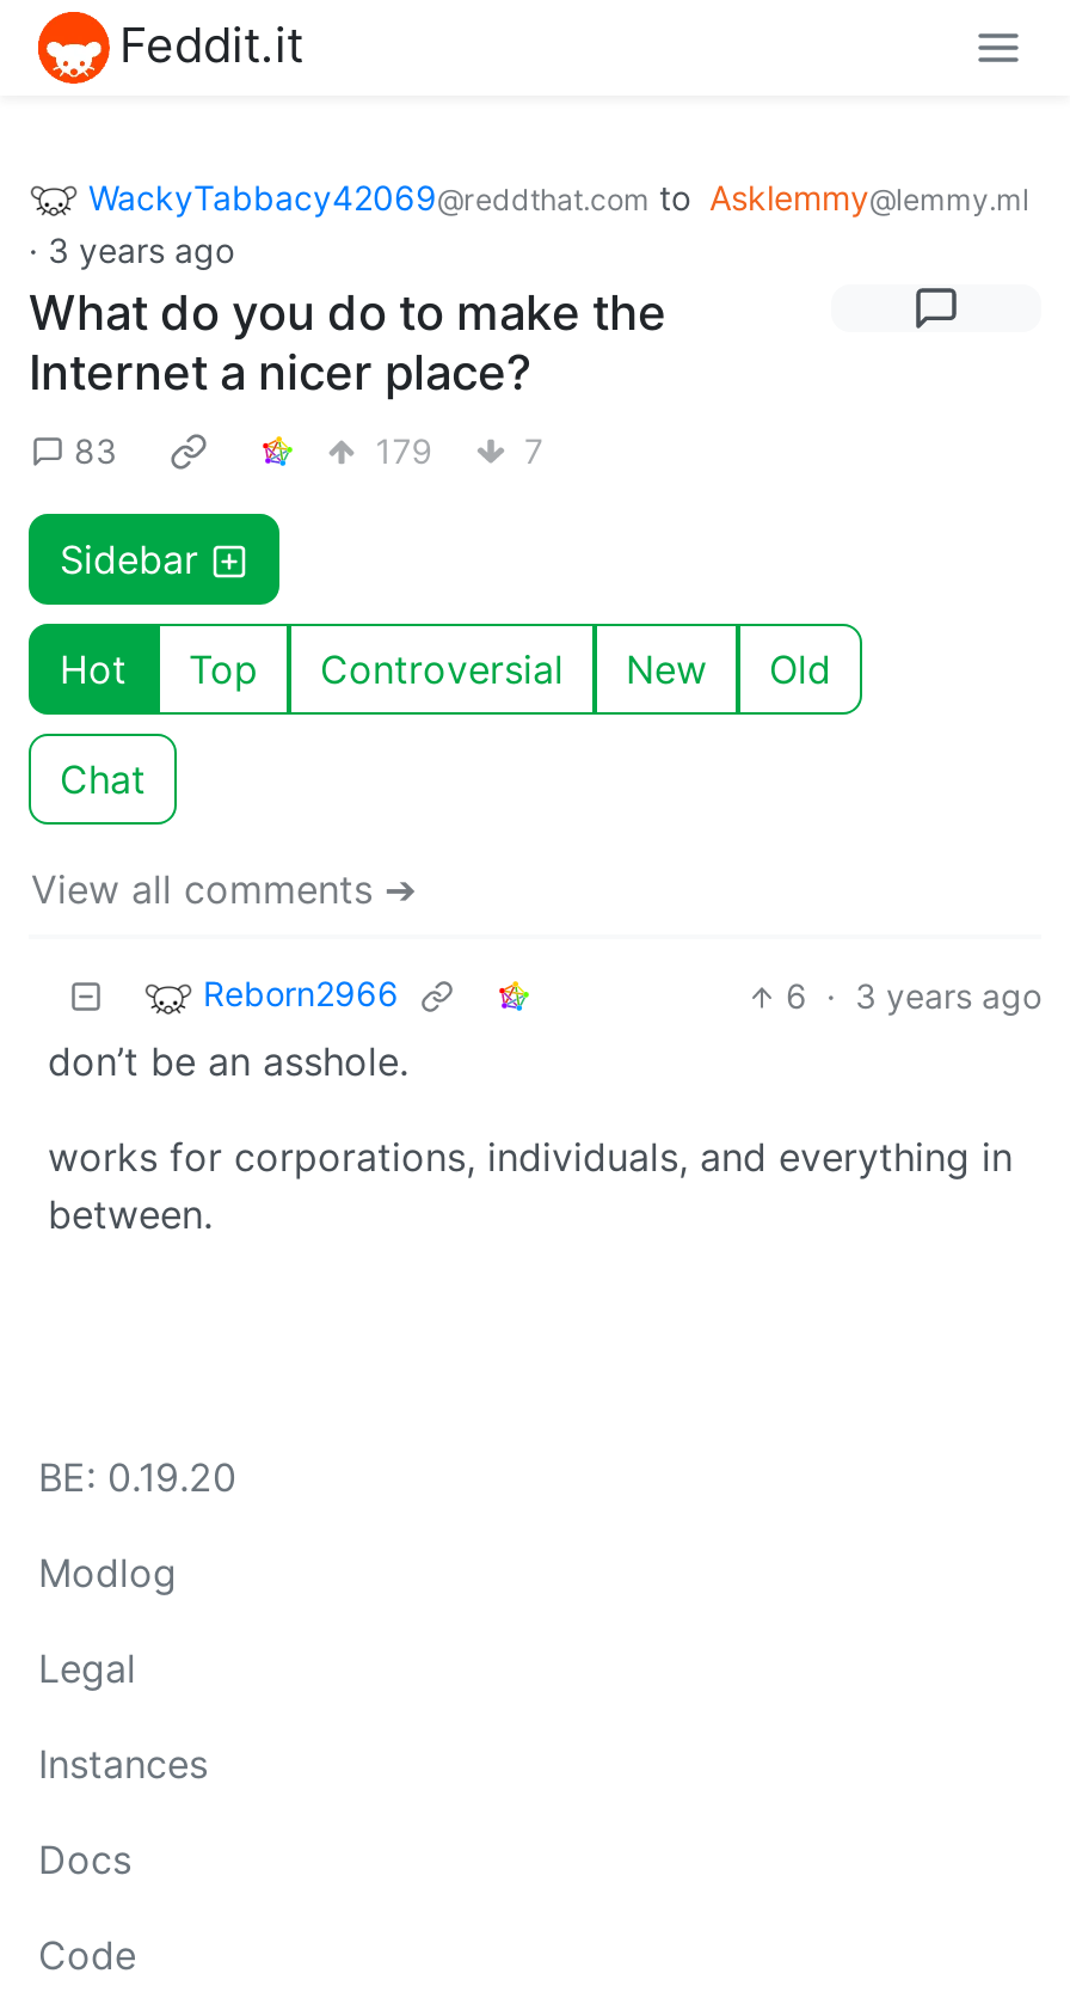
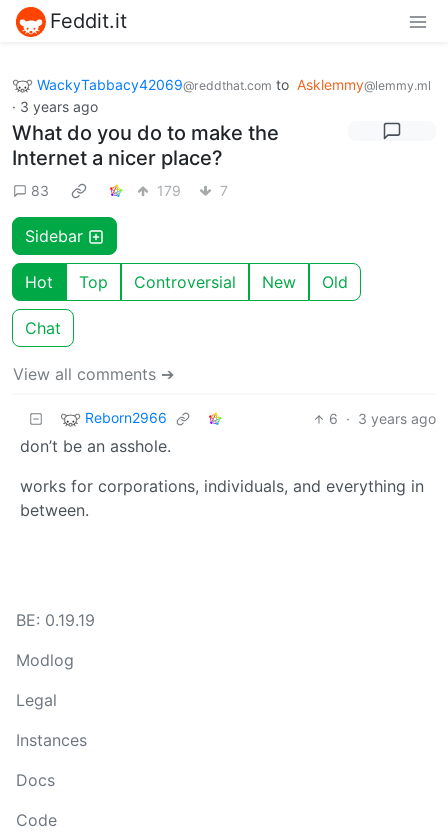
[38,1453,236,1501] BE: 0.19.20 -> [16,610,95,630] BE: 0.19.19

